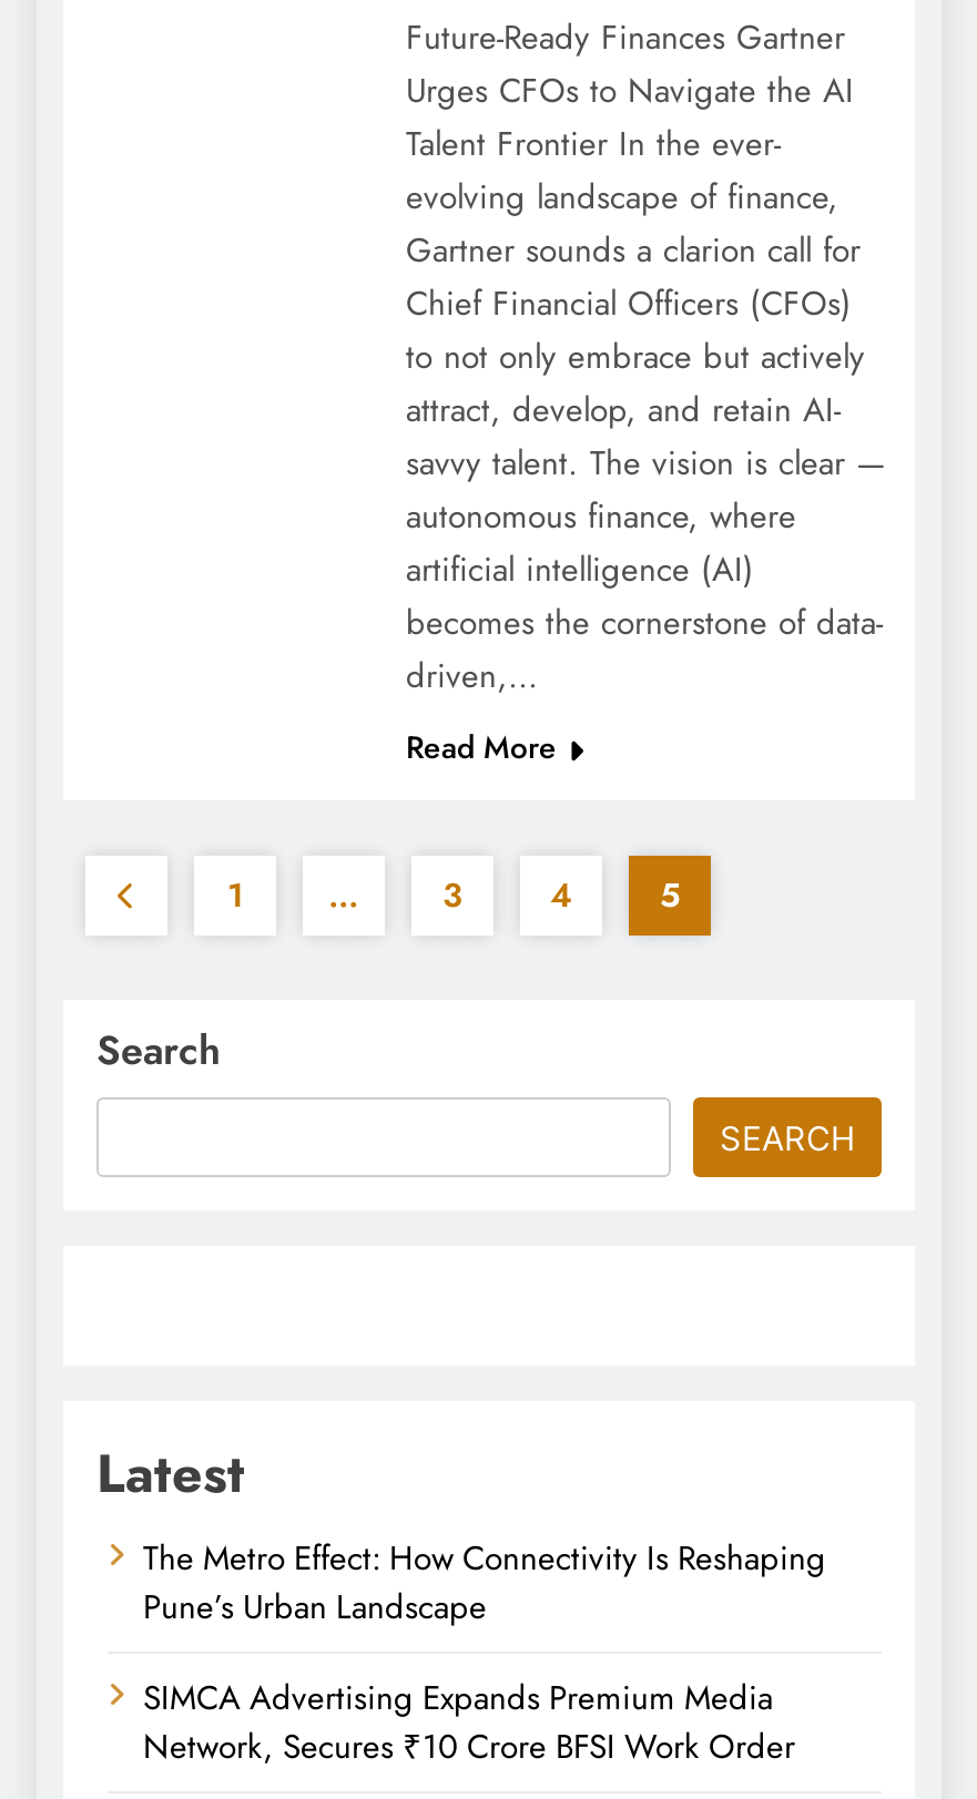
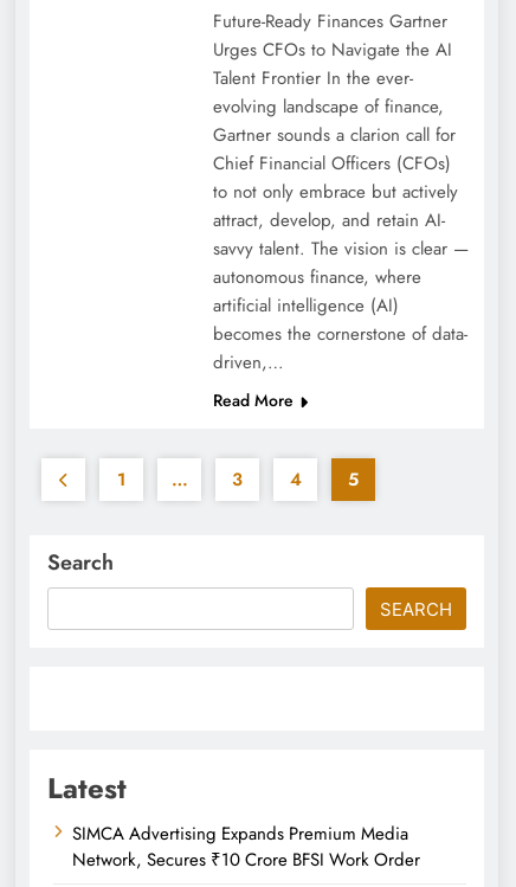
[143,1534,826,1632] The Metro Effect: How Connectivity Is Reshaping | Pune’s Urban Landscape -> none

